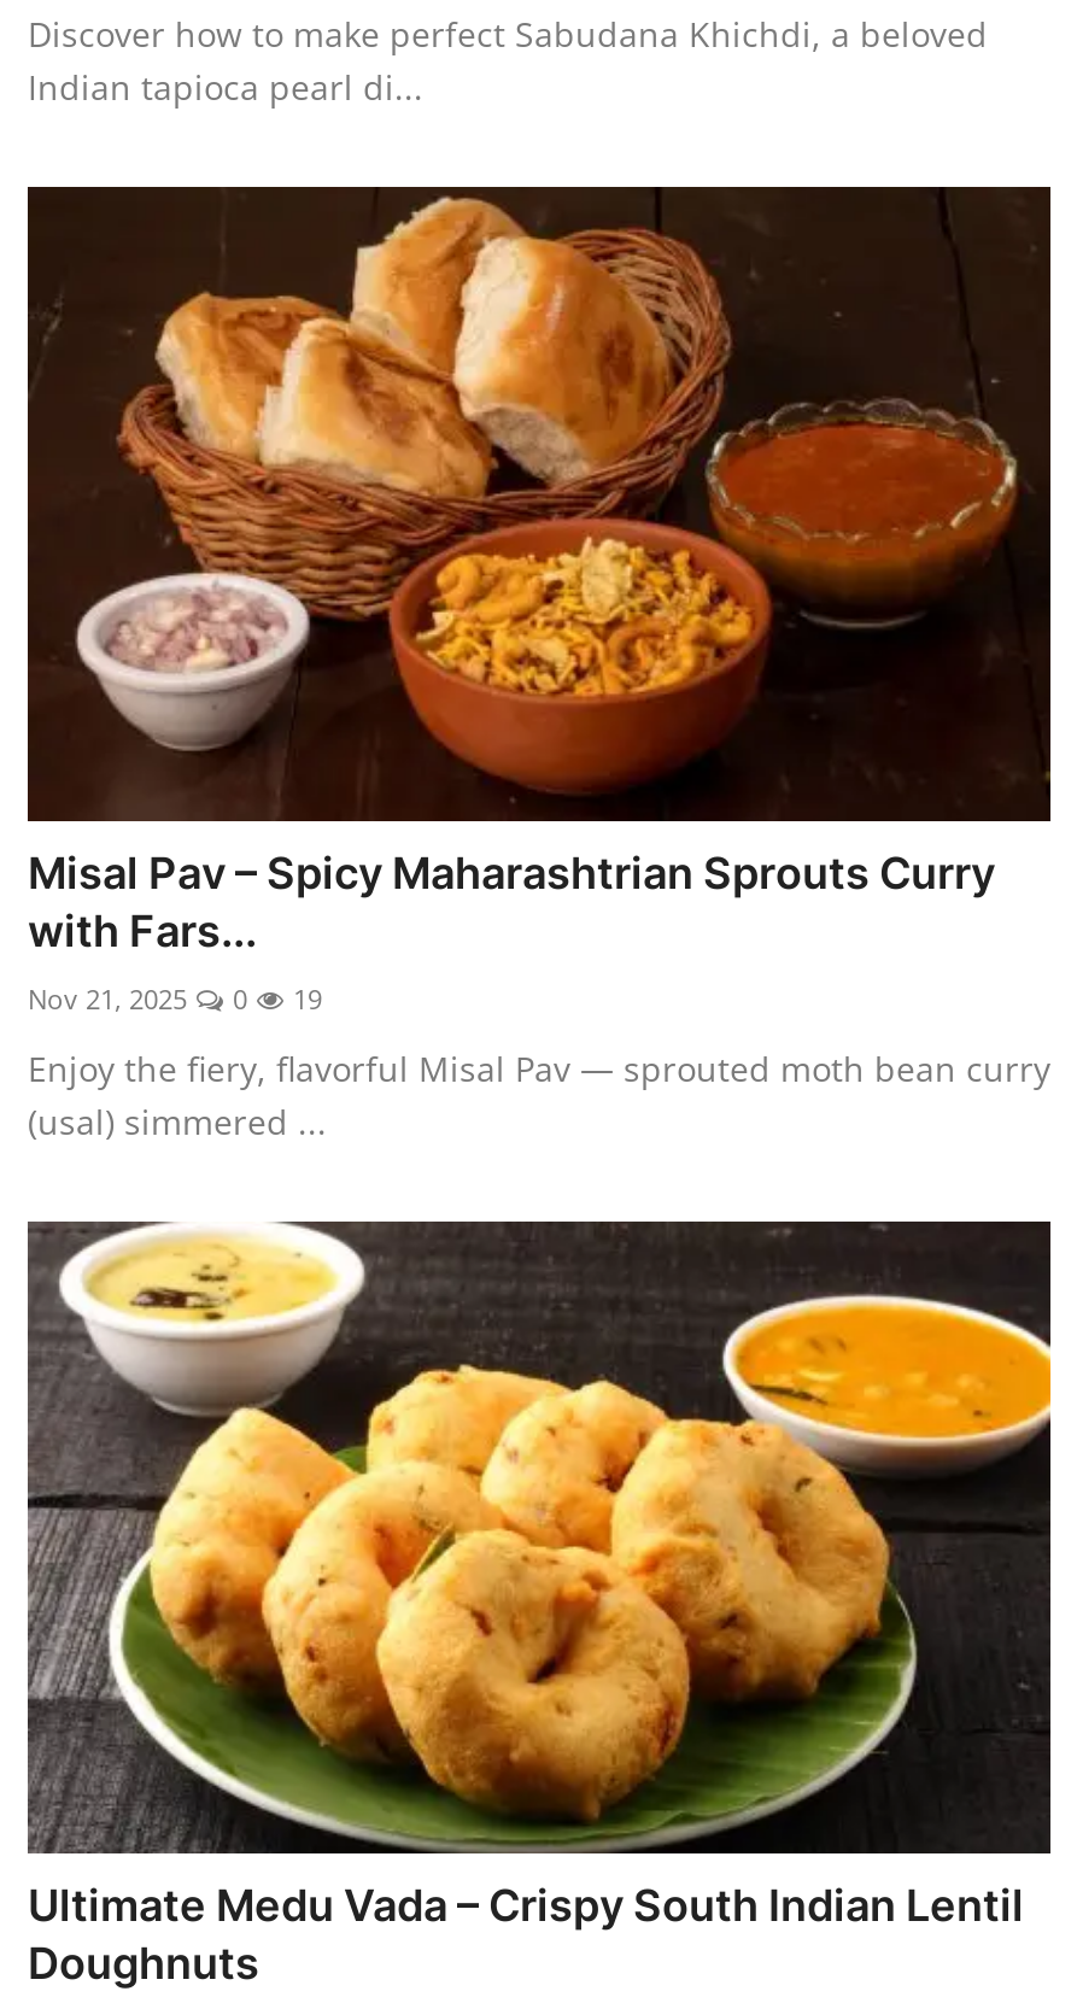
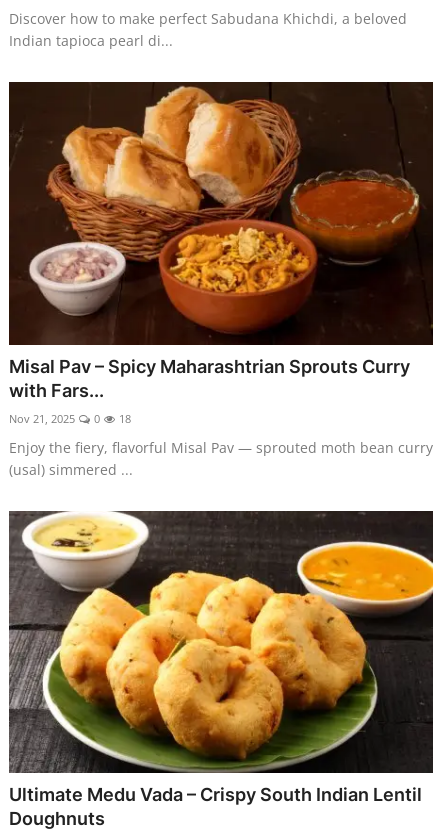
[28,979,322,1016] Nov 21, 2025 0 19 -> [9,411,131,426] Nov 21, 2025 0 18

